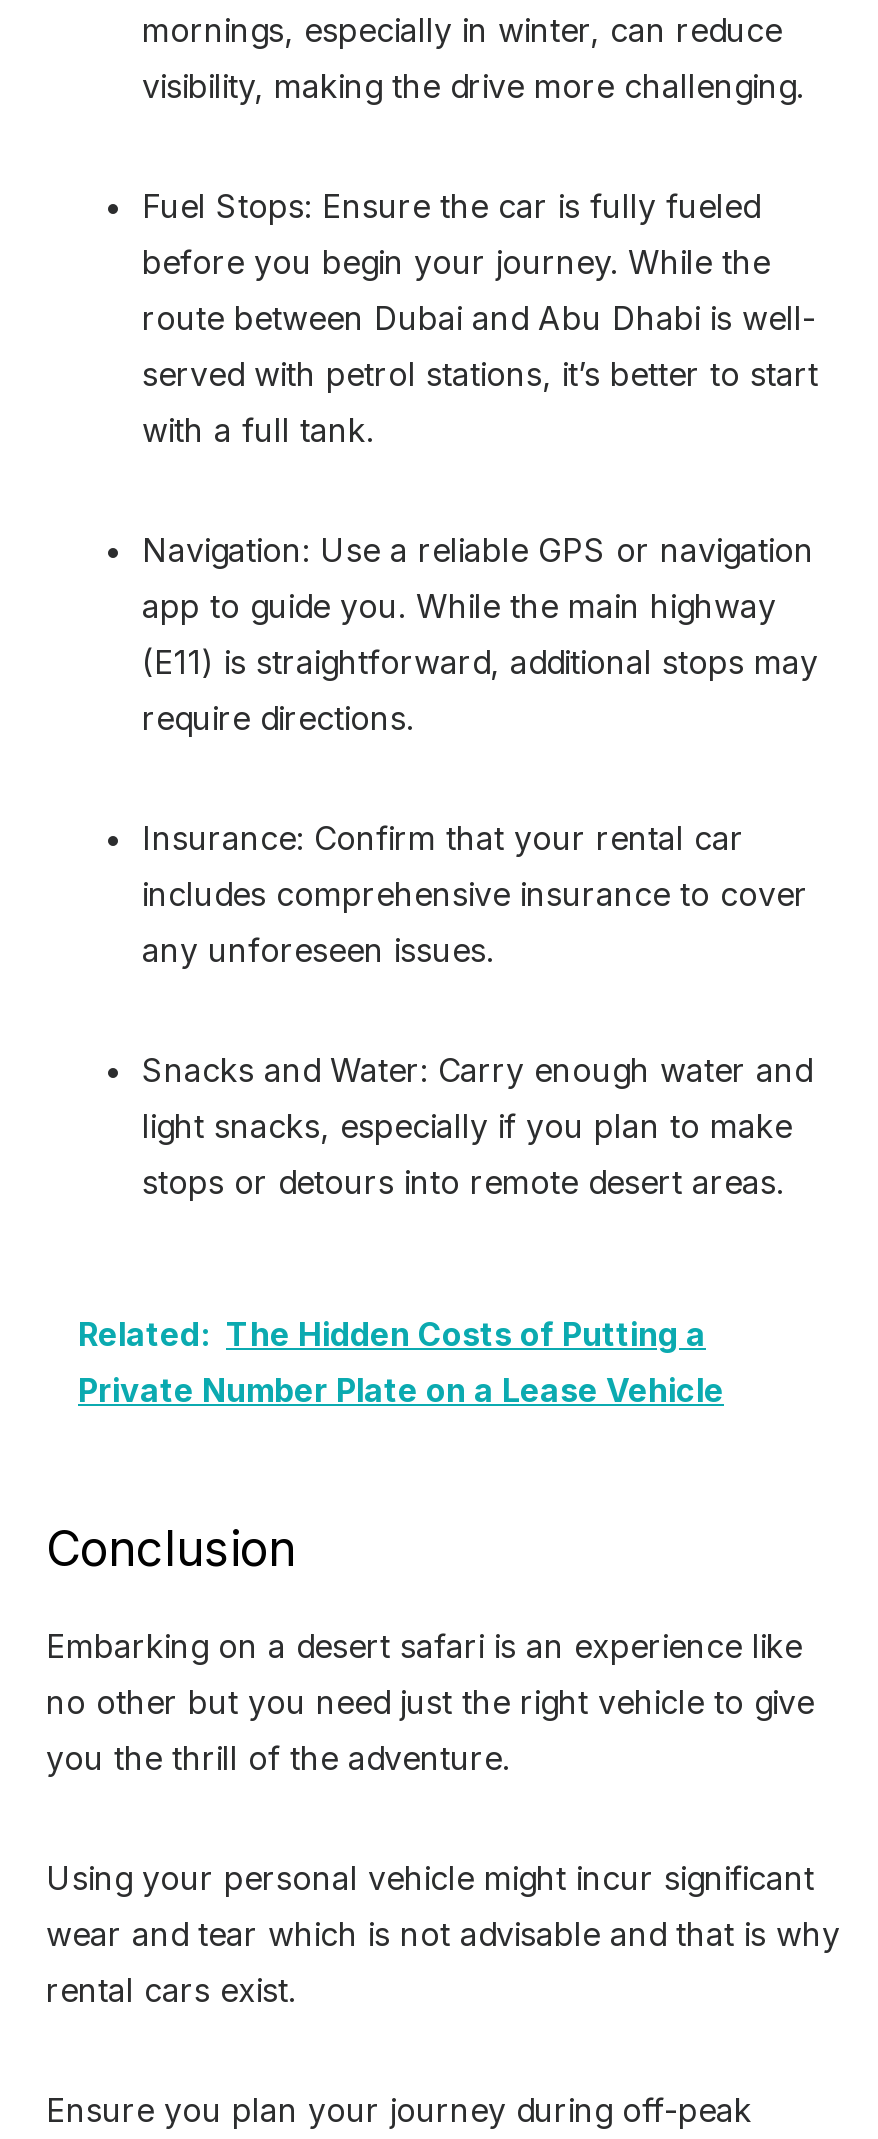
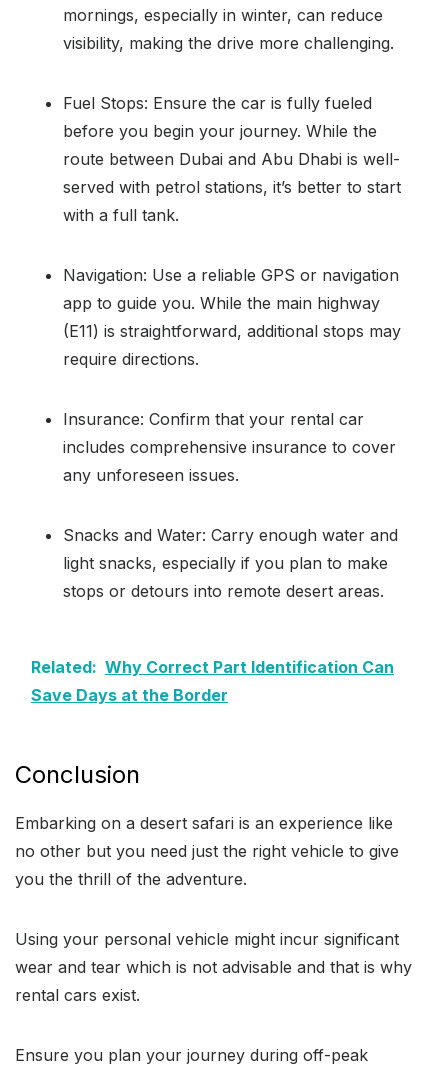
[78,1315,724,1411] Related: The Hidden Costs of Putting a | Private Number Plate on a Lease Vehicle -> [31,657,394,705] Related: Why Correct Part Identification Can | Save Days at the Border

